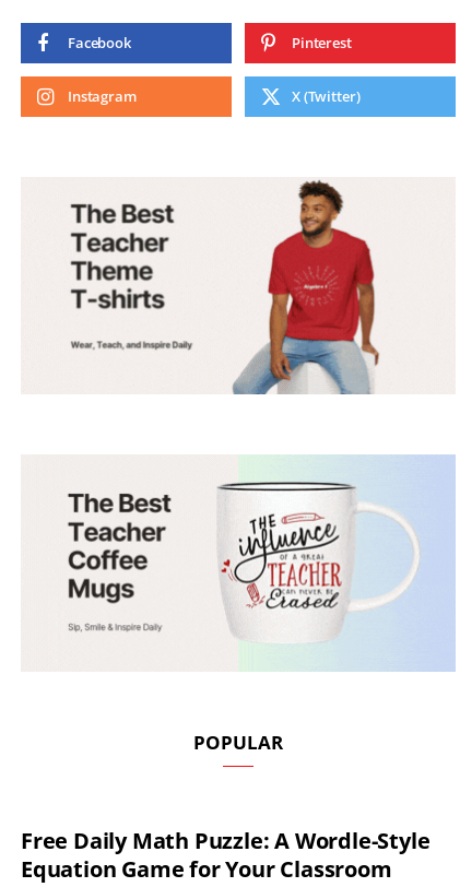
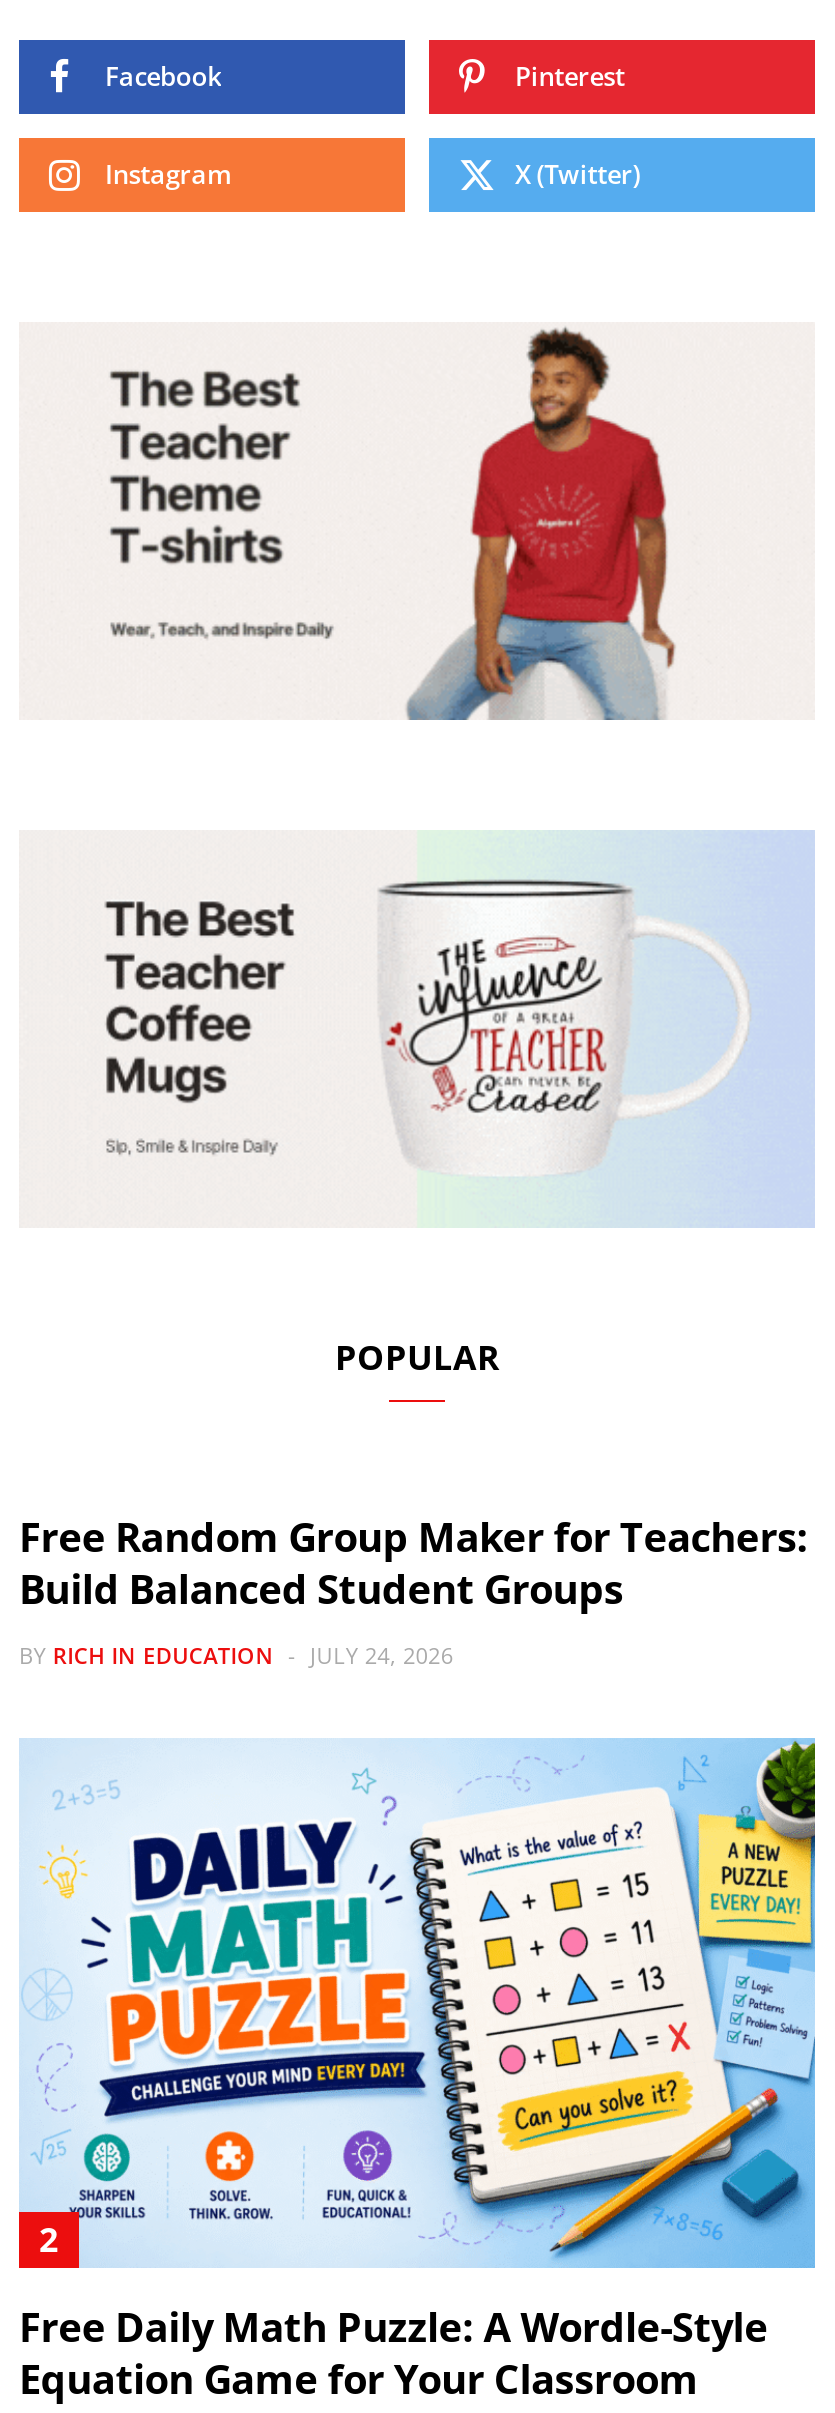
none -> [17,1738,817,2272] [image]
none -> [19,1510,808,1670] Free Random Group Maker for Teachers: | Build Balanced Student Groups | BY RICH IN EDUCATION | JULY 24, 2026

